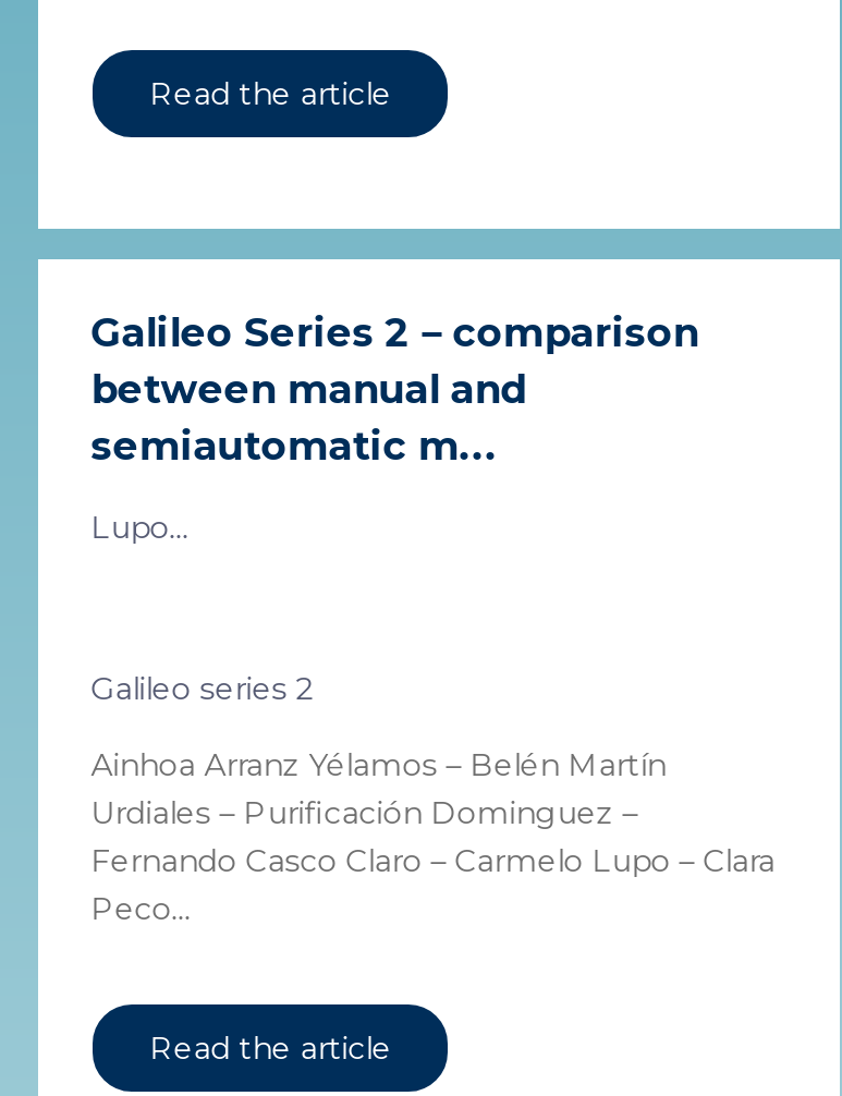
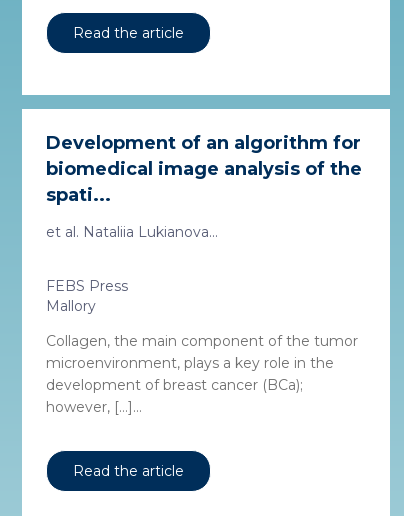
[91,310,699,471] Galileo Series 2 – comparison | between manual and | semiautomatic m... -> [46,132,362,206] Development of an algorithm for | biomedical image analysis of the | spati...
[91,508,189,547] Lupo... -> [46,223,218,241] et al. Nataliia Lukianova...
[91,669,313,708] Galileo series 2 -> [46,277,128,315] FEBS Press | Mallory
[91,745,775,928] Ainhoa Arranz Yélamos – Belén Martín | Urdiales – Purificación Dominguez – | Fernando Casco Claro – Carmelo Lupo – Clara | Peco... -> [46,332,358,416] Collagen, the main component of the tumor | microenvironment, plays a key role in the | development of breast cancer (BCa); | however, […]...

